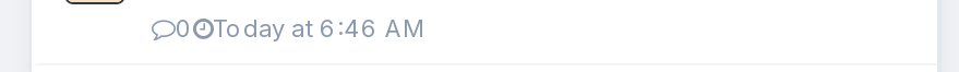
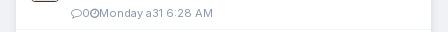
[176,13,424,44] 0 Today at 6:46 AM -> [82,6,213,20] 0 Monday a31 6:28 AM

